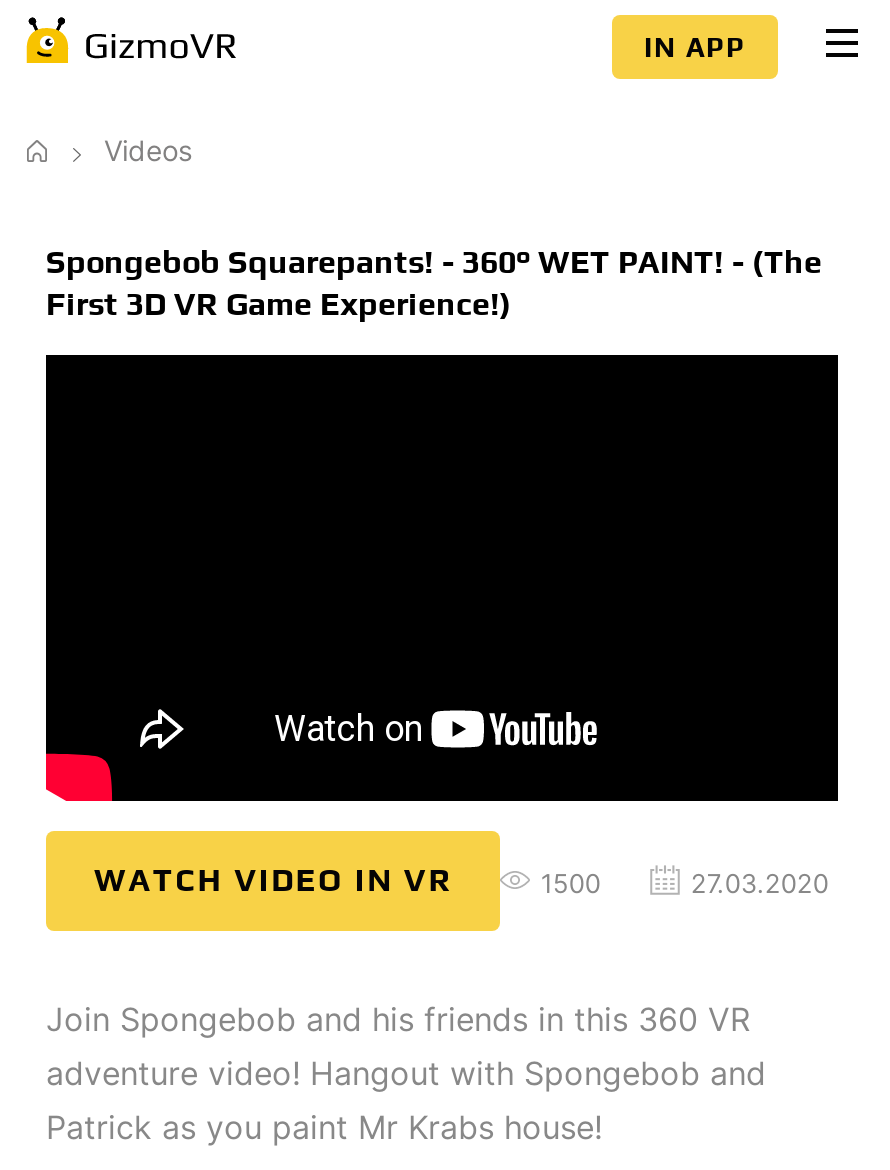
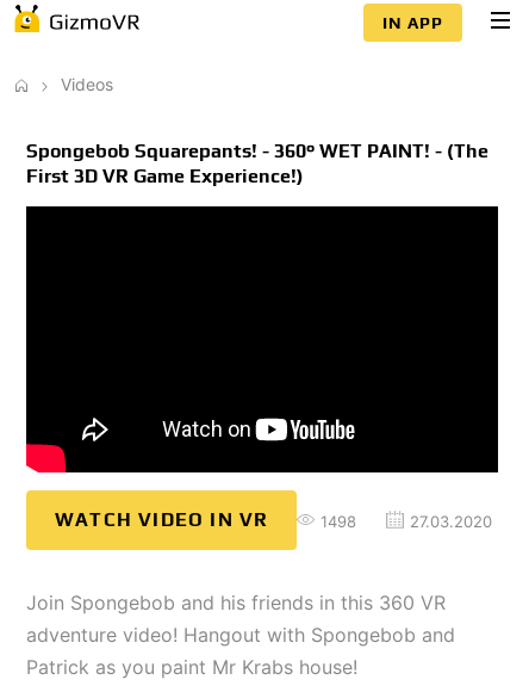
[541,867,601,899] 1500 -> [321,512,357,531] 1498

